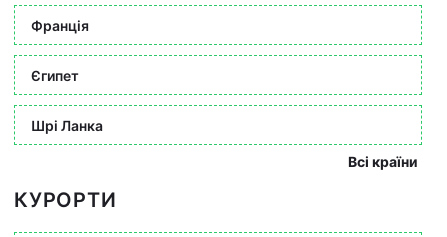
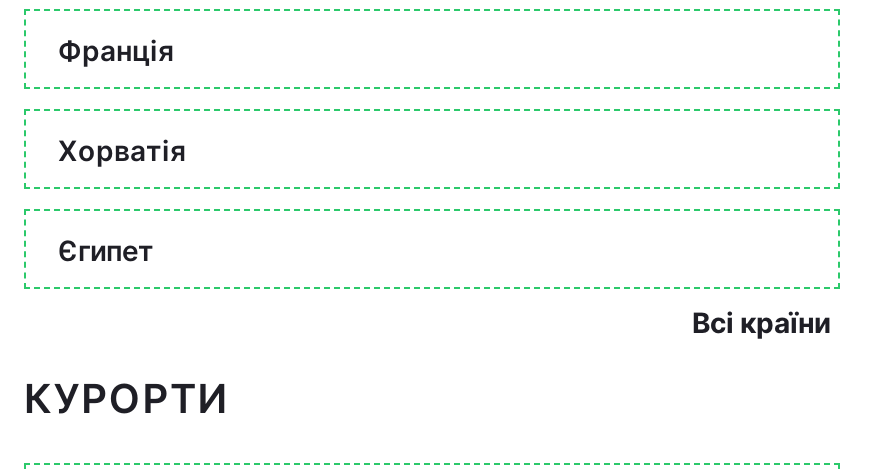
none -> [58,132,186,166] Хорватія
moved [31,66,79,83] -> [58,232,154,266]: Єгипет
[31,116,103,133] Шрі Ланка -> none

